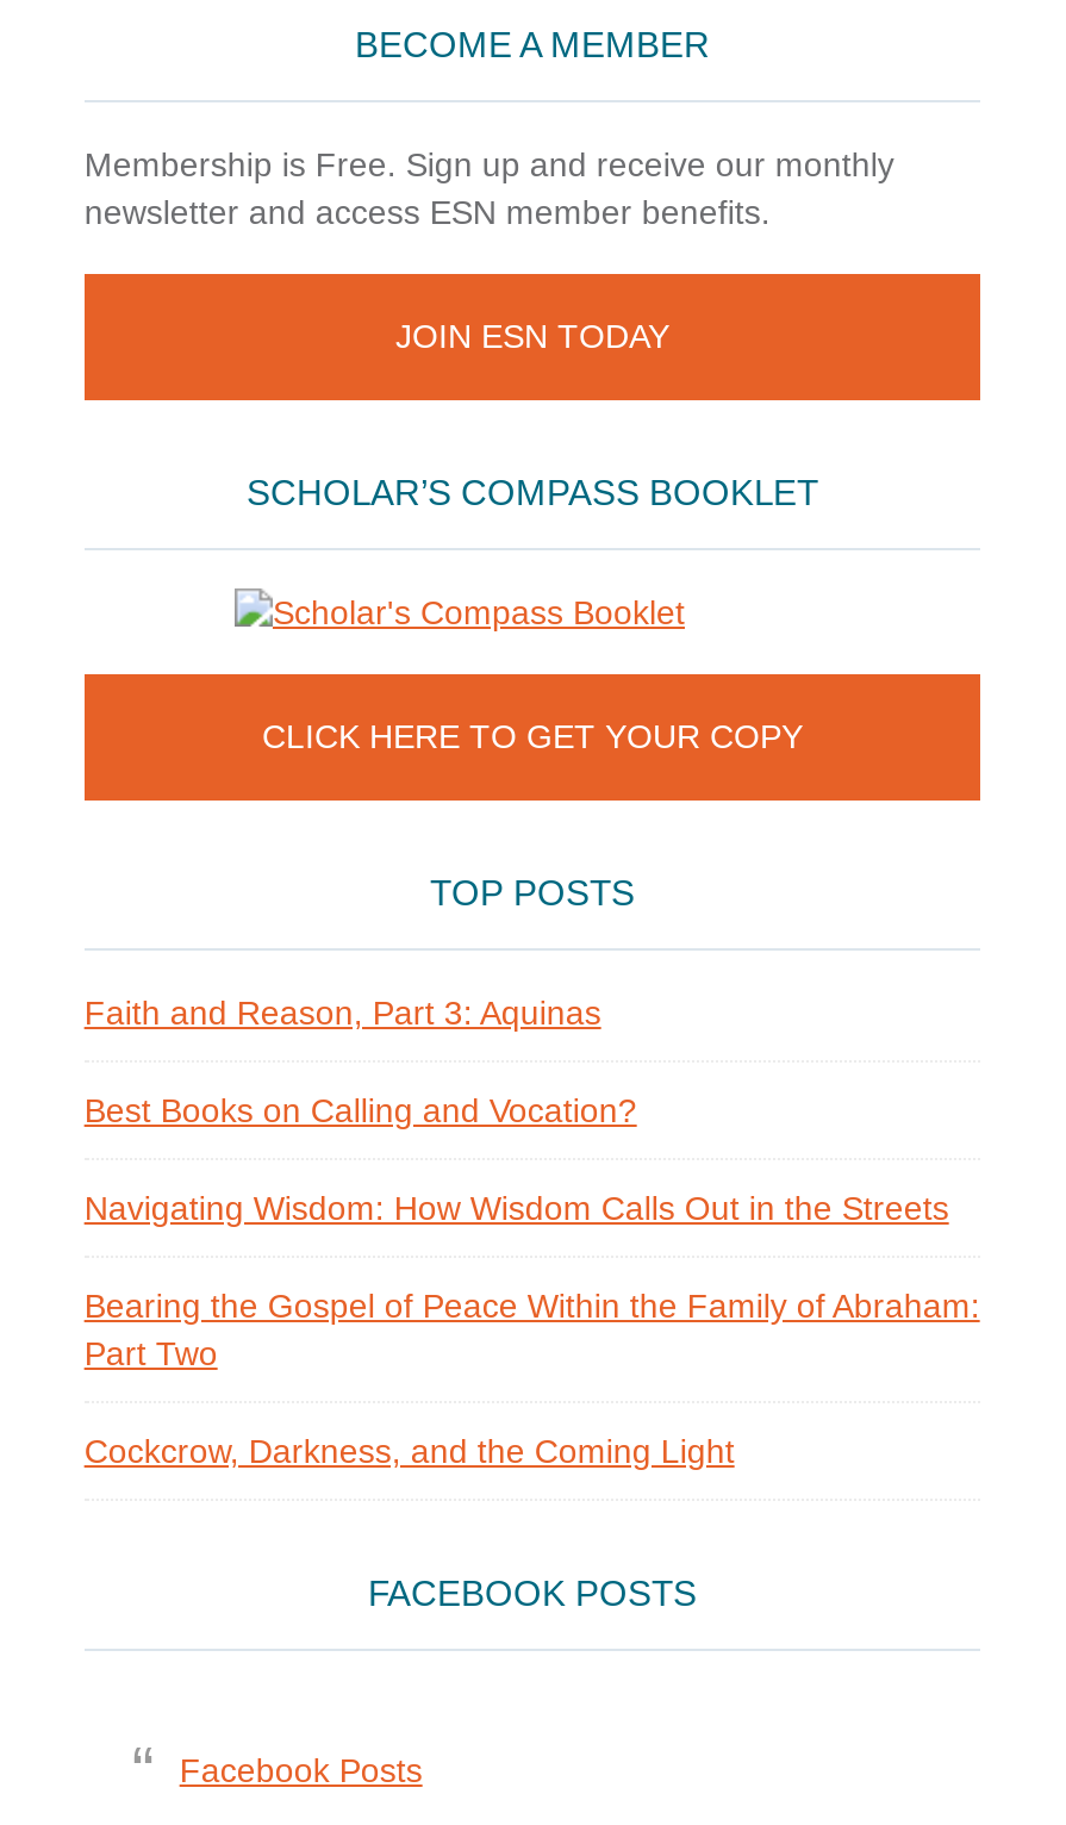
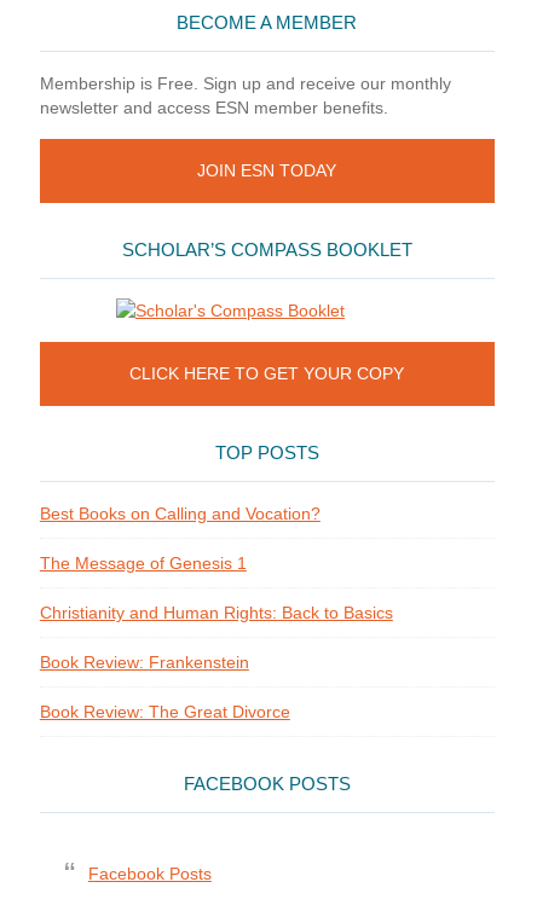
[84,994,601,1032] Faith and Reason, Part 3: Aquinas -> none
moved [84,1091,637,1129] -> [40,504,320,523]: Best Books on Calling and Vocation?
[84,1189,980,1470] Navigating Wisdom: How Wisdom Calls Out in the Streets | Bearing the Gospel of Peace Within the Family of Abraham: | Part Two | Cockcrow, Darkness, and the Coming Light -> [40,553,393,721] The Message of Genesis 1 | Christianity and Human Rights: Back to Basics | Book Review: Frankenstein | Book Review: The Great Divorce

